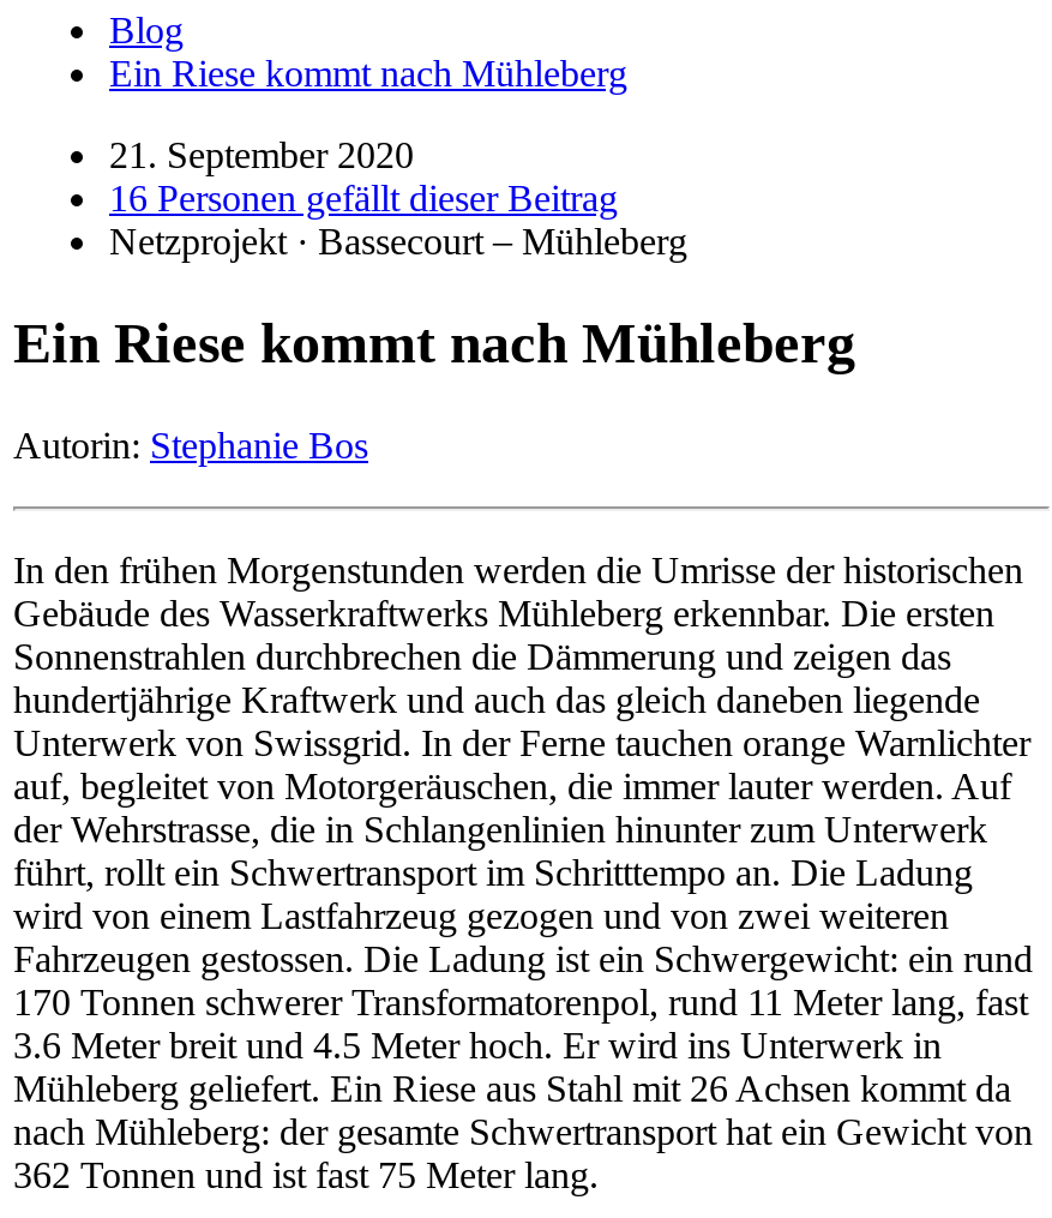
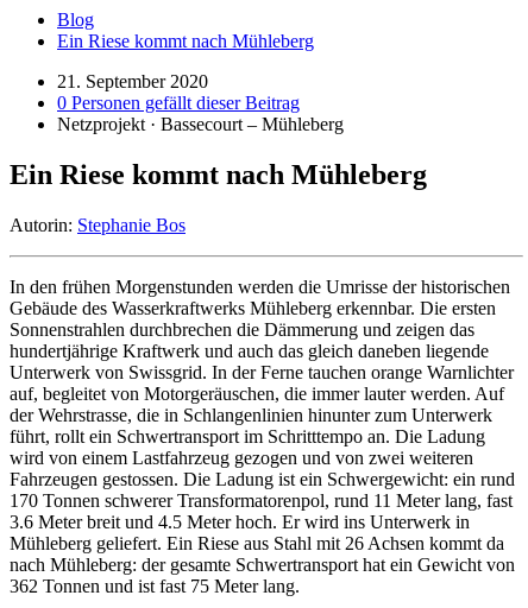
[109,179,618,220] 16 Personen gefällt dieser Beitrag -> [57,93,300,113] 0 Personen gefällt dieser Beitrag

